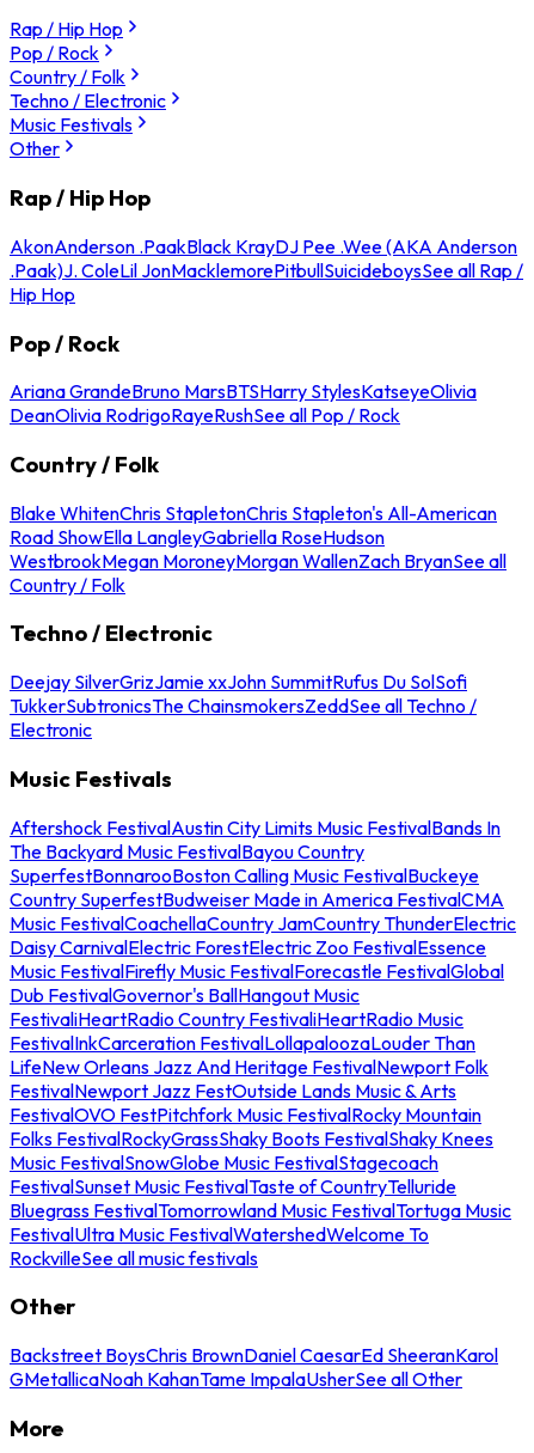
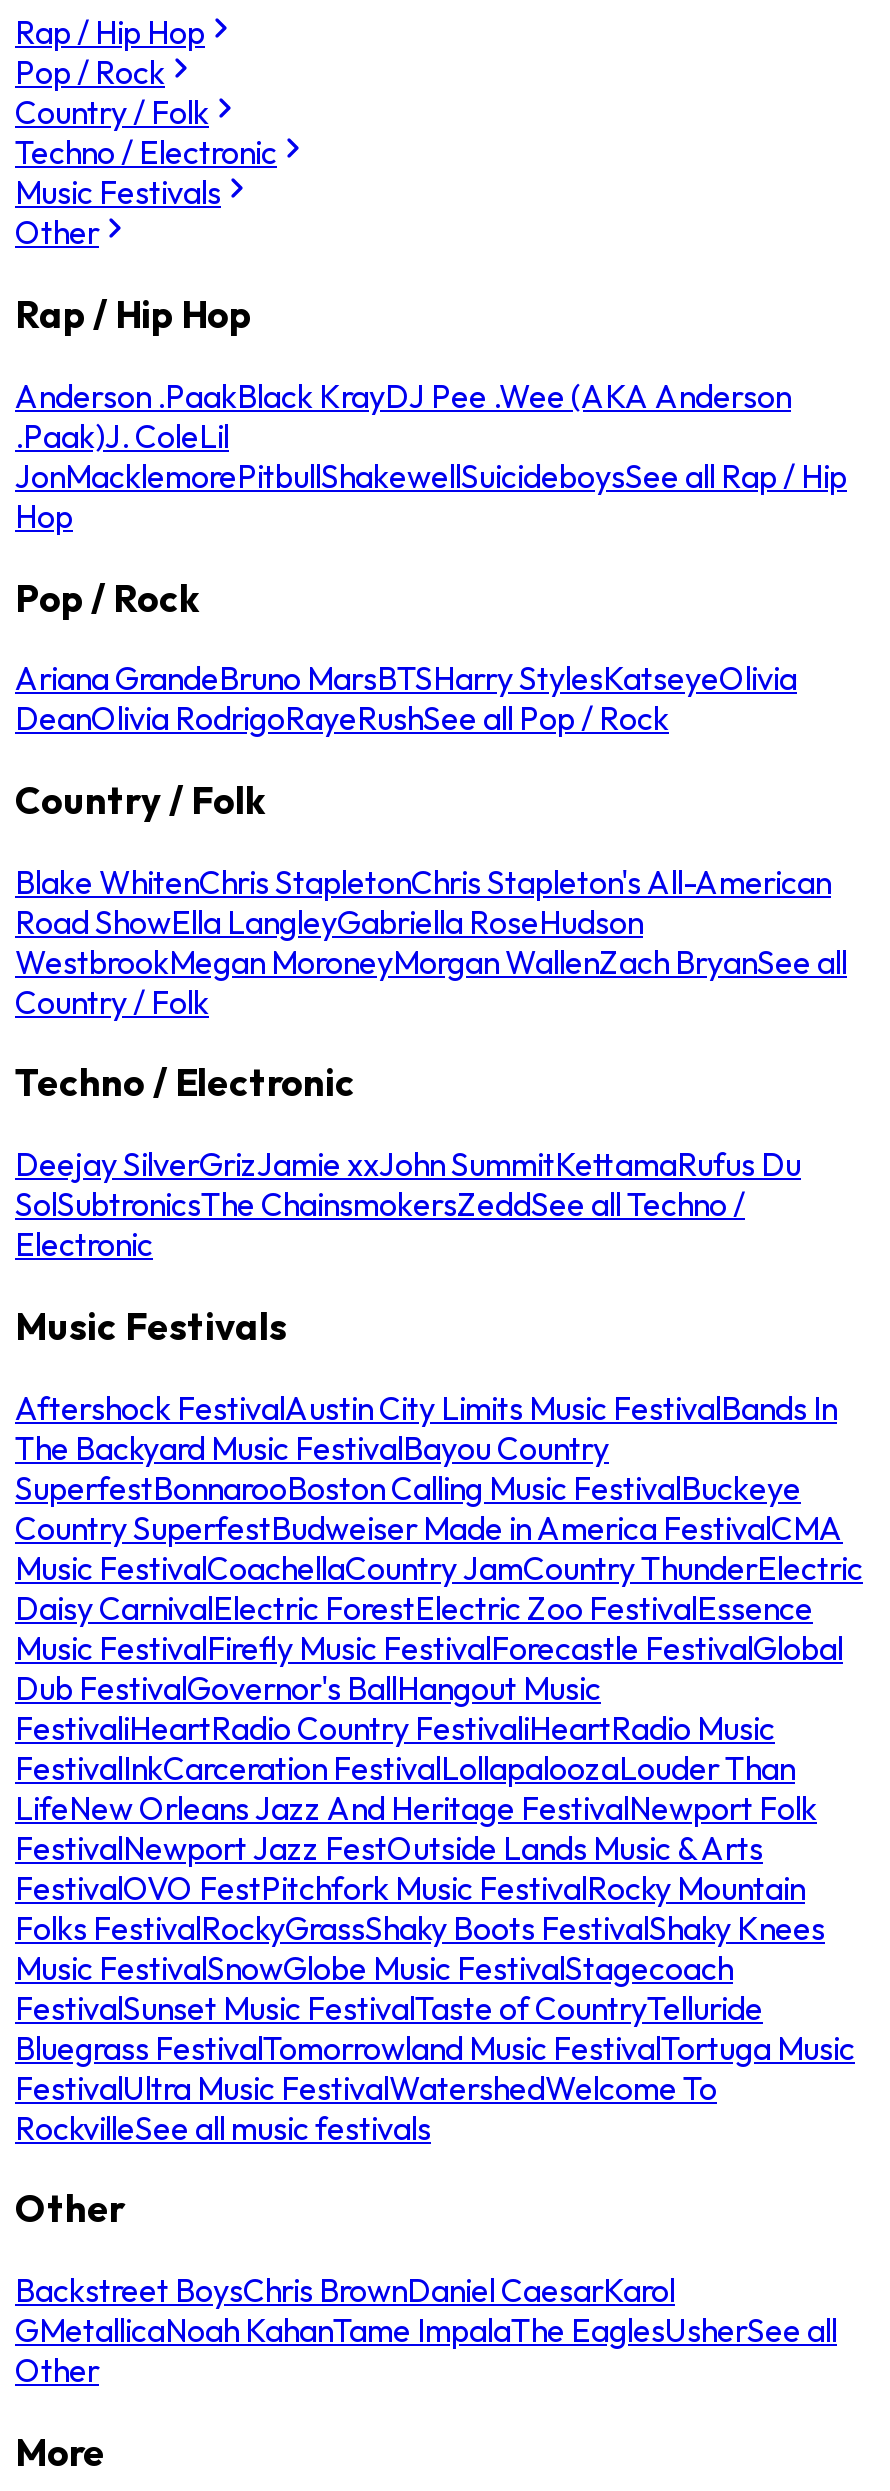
[10,234,523,306] AkonAnderson .PaakBlack KrayDJ Pee .Wee (AKA Anderson | .Paak)J. ColeLil JonMacklemorePitbullSuicideboysSee all Rap / | Hip Hop -> [15,376,847,536] Anderson .PaakBlack KrayDJ Pee .Wee (AKA Anderson | .Paak)J. ColeLil | JonMacklemorePitbullShakewellSuicideboysSee all Rap / Hip | Hop
[10,670,477,718] Deejay SilverGrizJamie xxJohn SummitRufus Du SolSofi | TukkerSubtronicsThe ChainsmokersZeddSee all Techno / -> [15,1144,801,1224] Deejay SilverGrizJamie xxJohn SummitKettamaRufus Du | SolSubtronicsThe ChainsmokersZeddSee all Techno /
[10,1343,498,1391] Backstreet BoysChris BrownDaniel CaesarEd SheeranKarol | GMetallicaNoah KahanTame ImpalaUsherSee all Other -> [15,2270,837,2390] Backstreet BoysChris BrownDaniel CaesarKarol | GMetallicaNoah KahanTame ImpalaThe EaglesUsherSee all | Other

